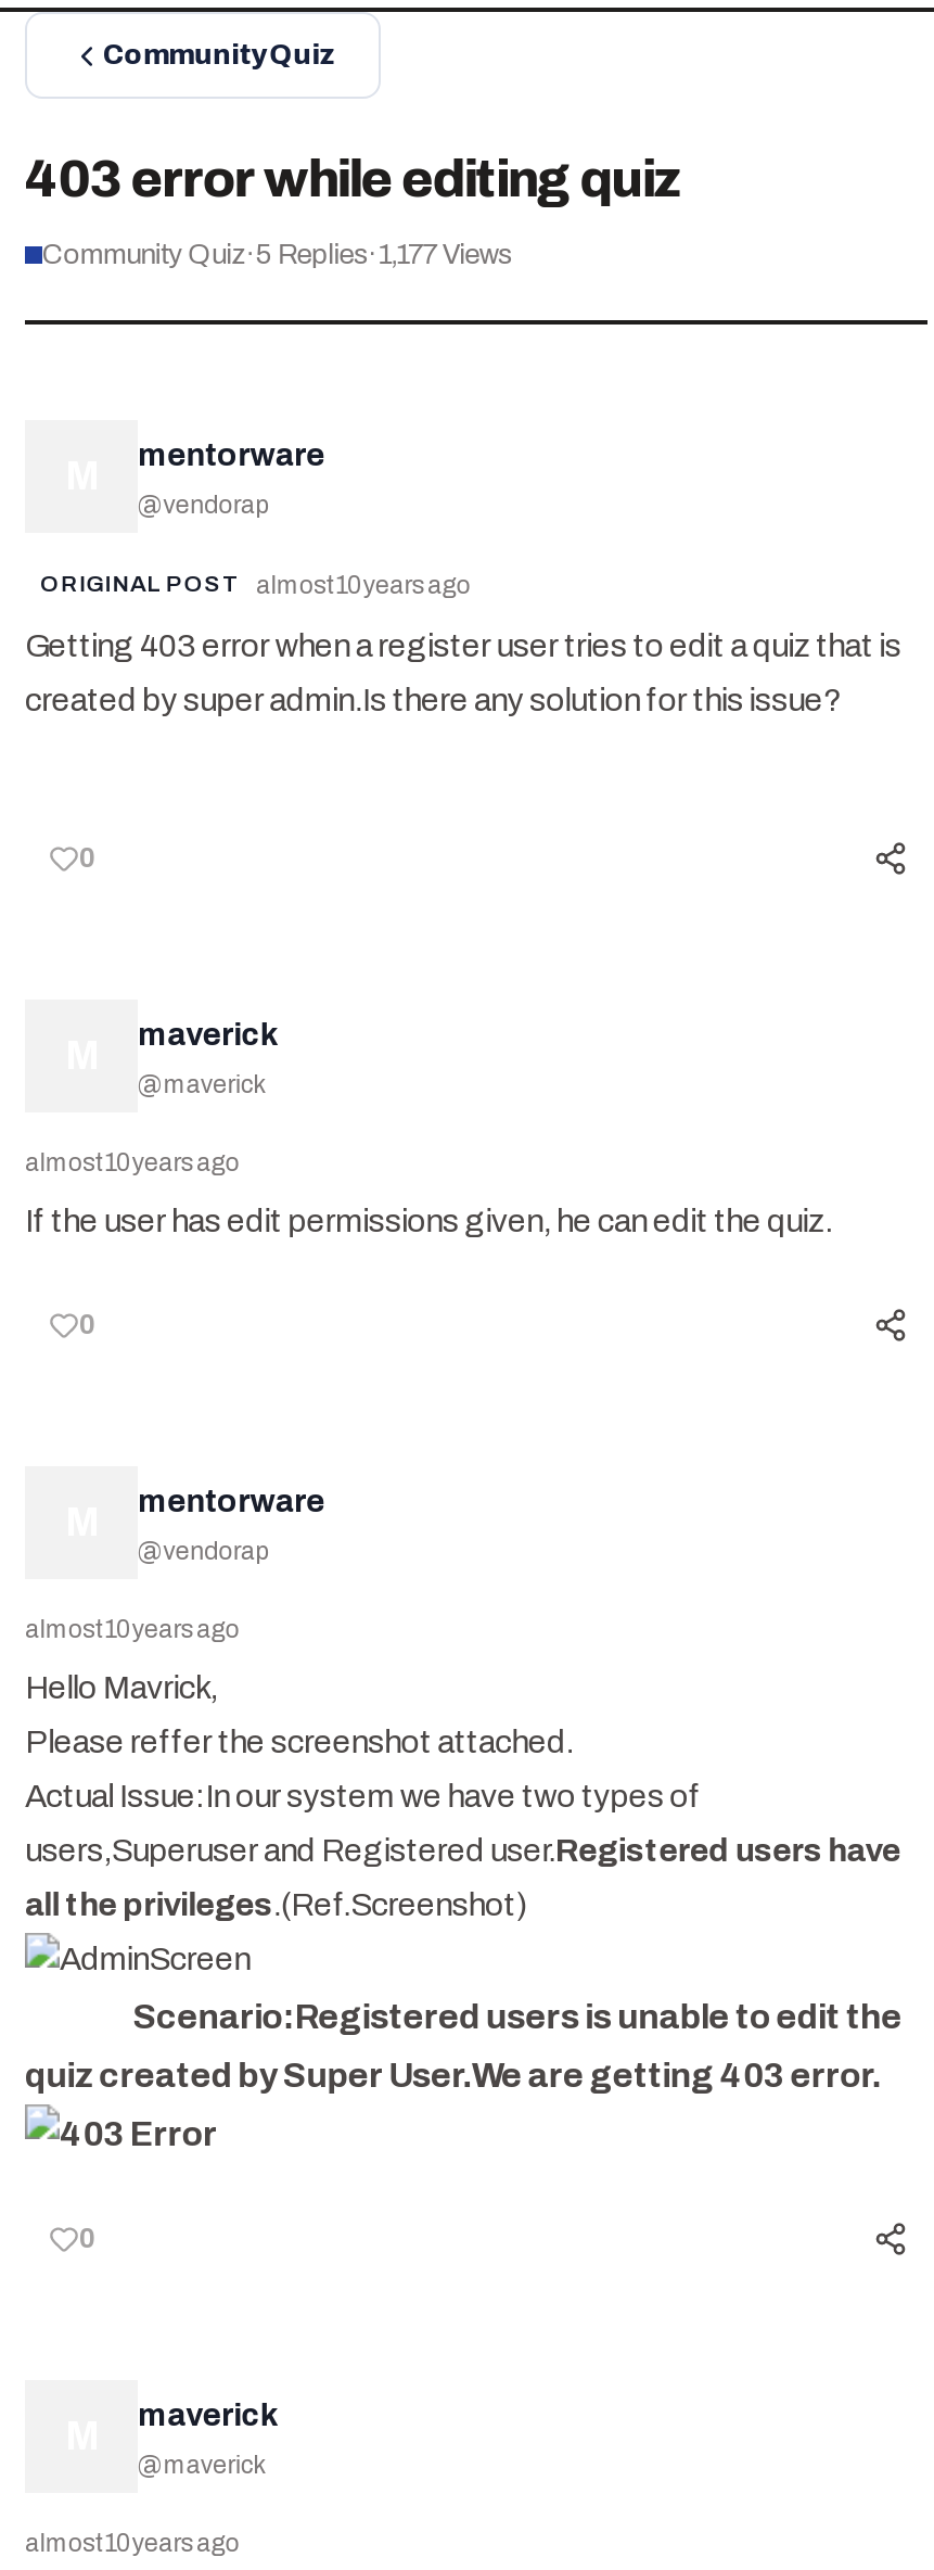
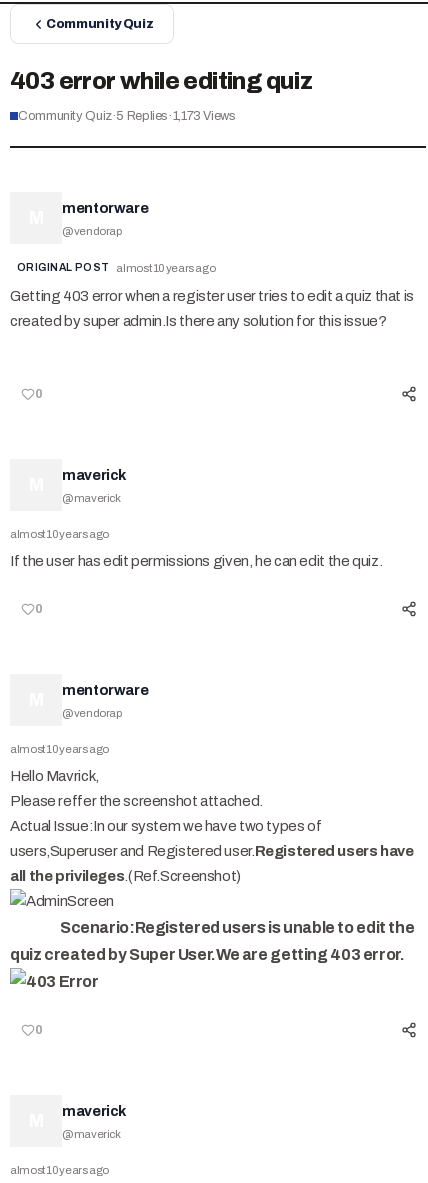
[42,240,512,270] Community Quiz · 5 Replies · 1,177 Views -> [18,109,235,123] Community Quiz · 5 Replies · 1,173 Views

